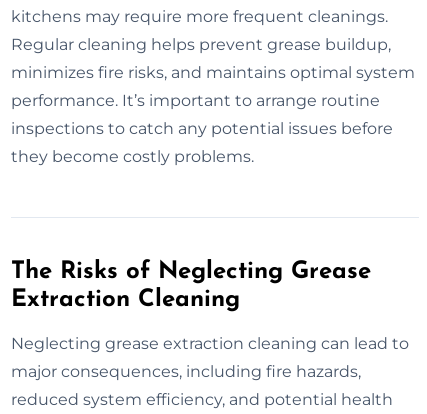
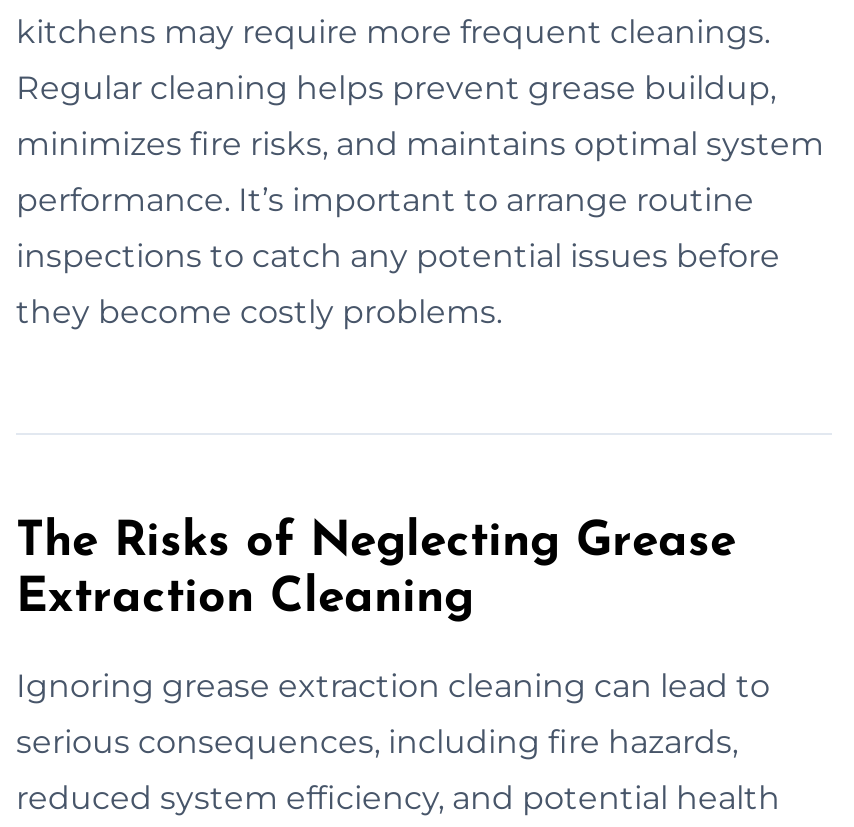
[11,334,409,353] Neglecting grease extraction cleaning can lead to -> [16,666,770,704] Ignoring grease extraction cleaning can lead to
[11,362,361,381] major consequences, including fire hazards, -> [16,722,738,760] serious consequences, including fire hazards,

